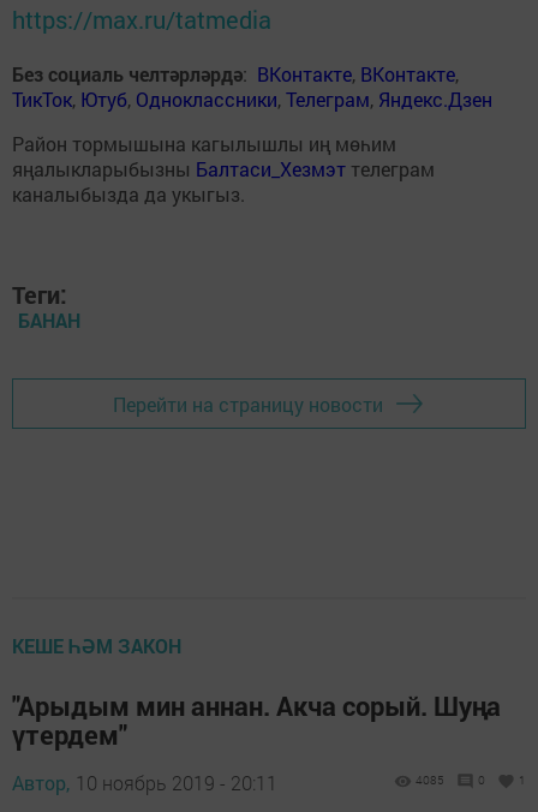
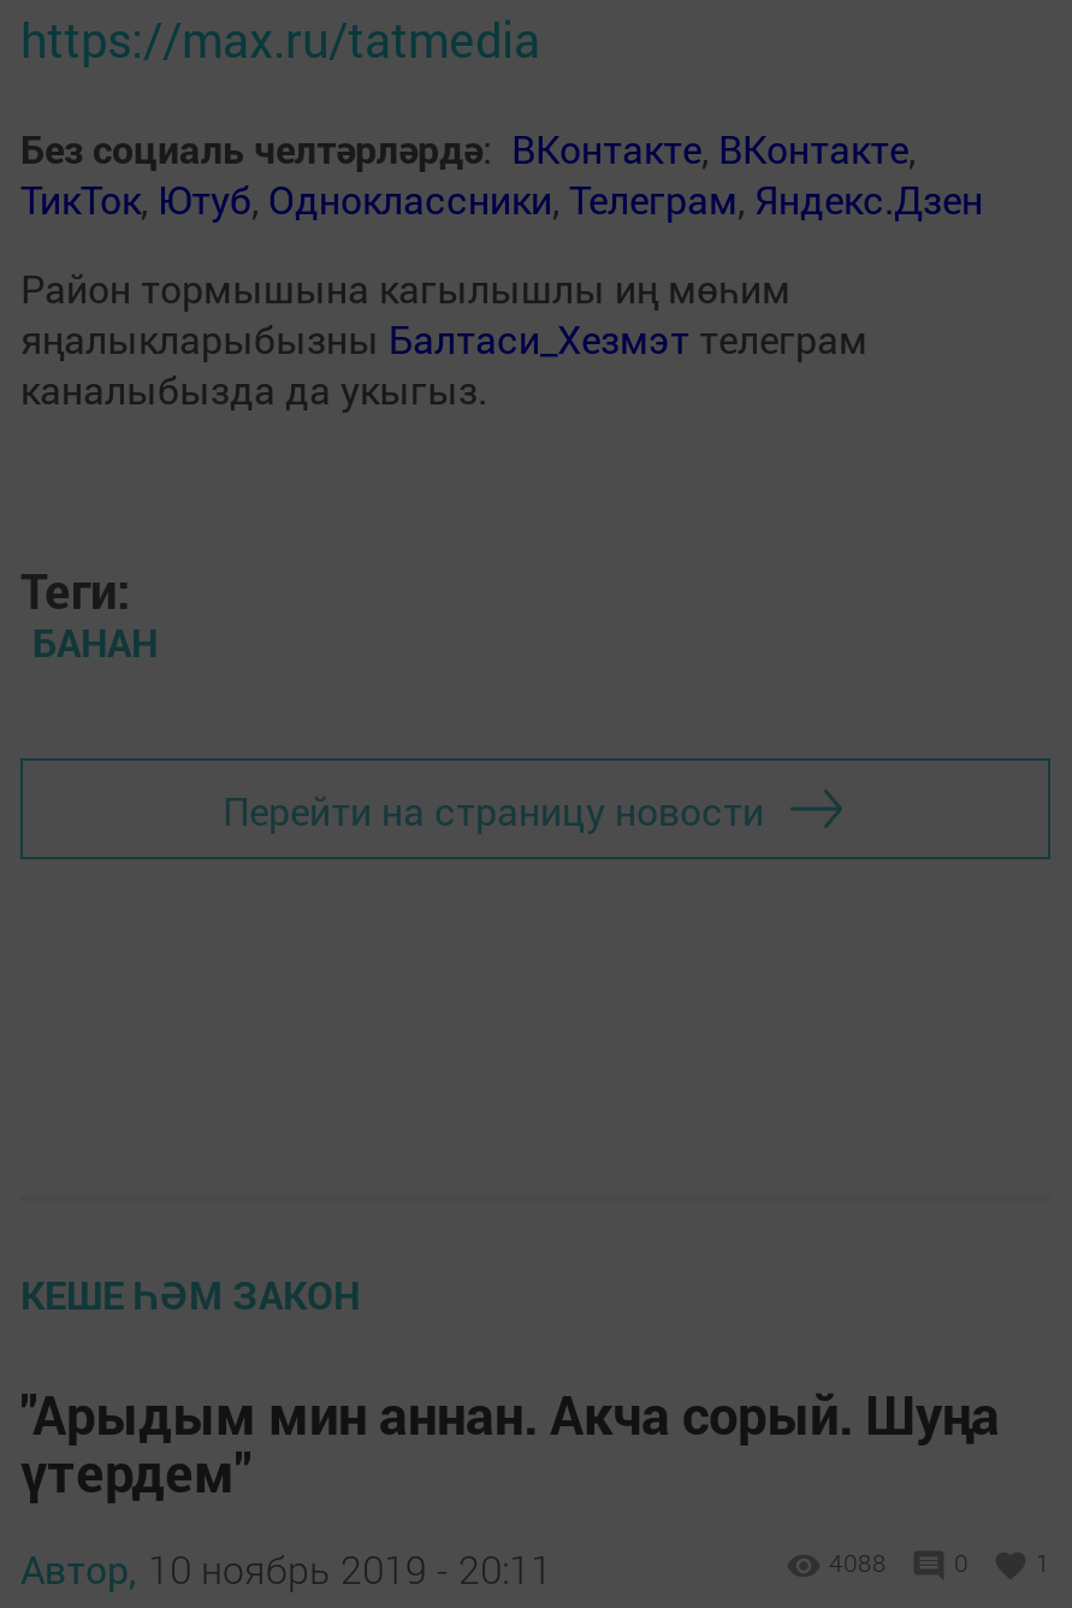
[416,773,444,788] 4085 -> [829,1549,887,1580] 4088

